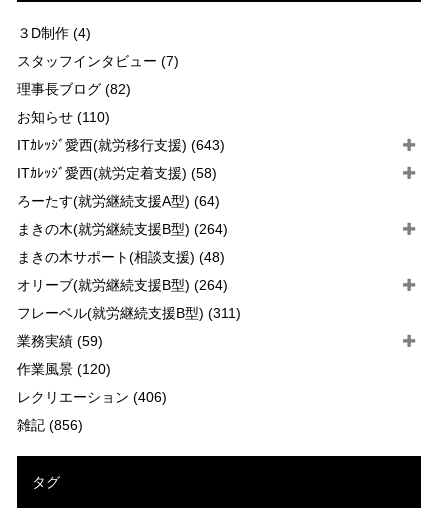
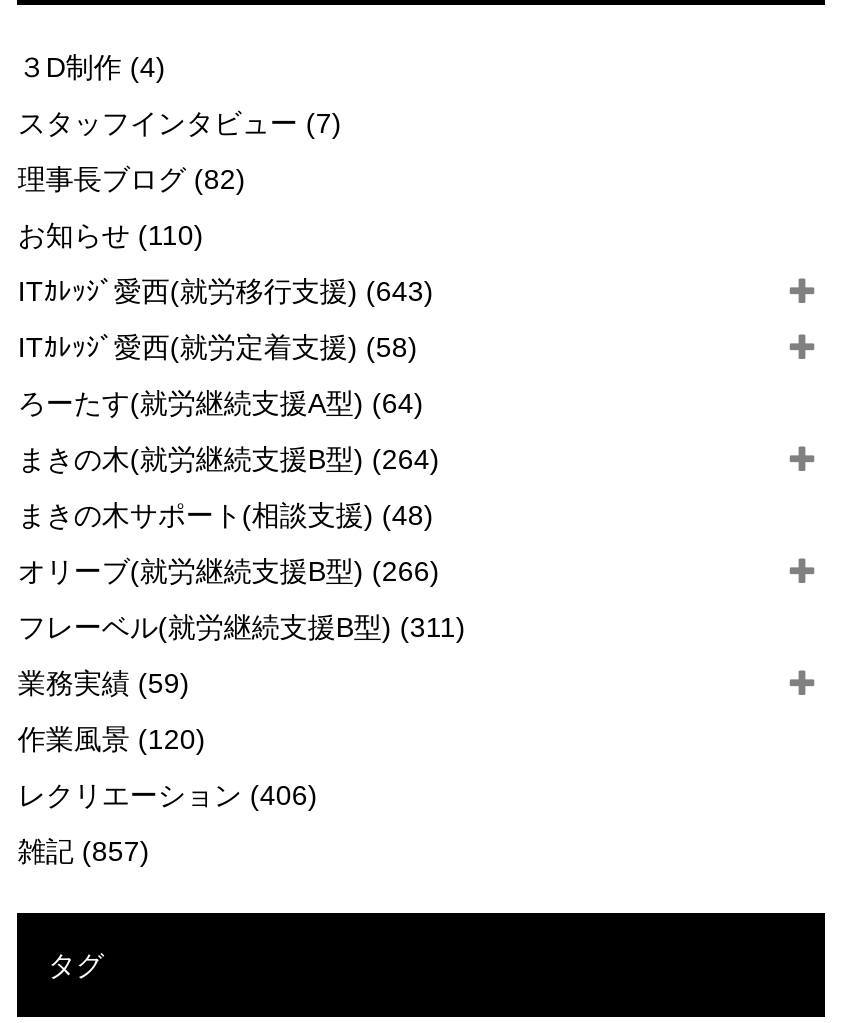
[17,277,228,293] オリーブ(就労継続支援B型) (264) -> [18,555,440,587] オリーブ(就労継続支援B型) (266)
[17,417,83,433] 雑記(856) -> [18,835,150,867] 雑記(857)

